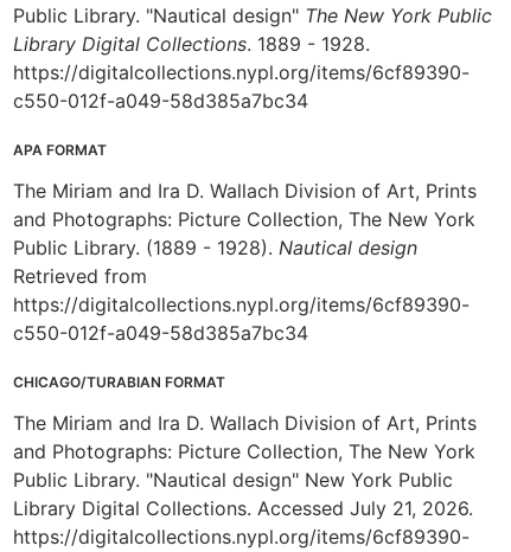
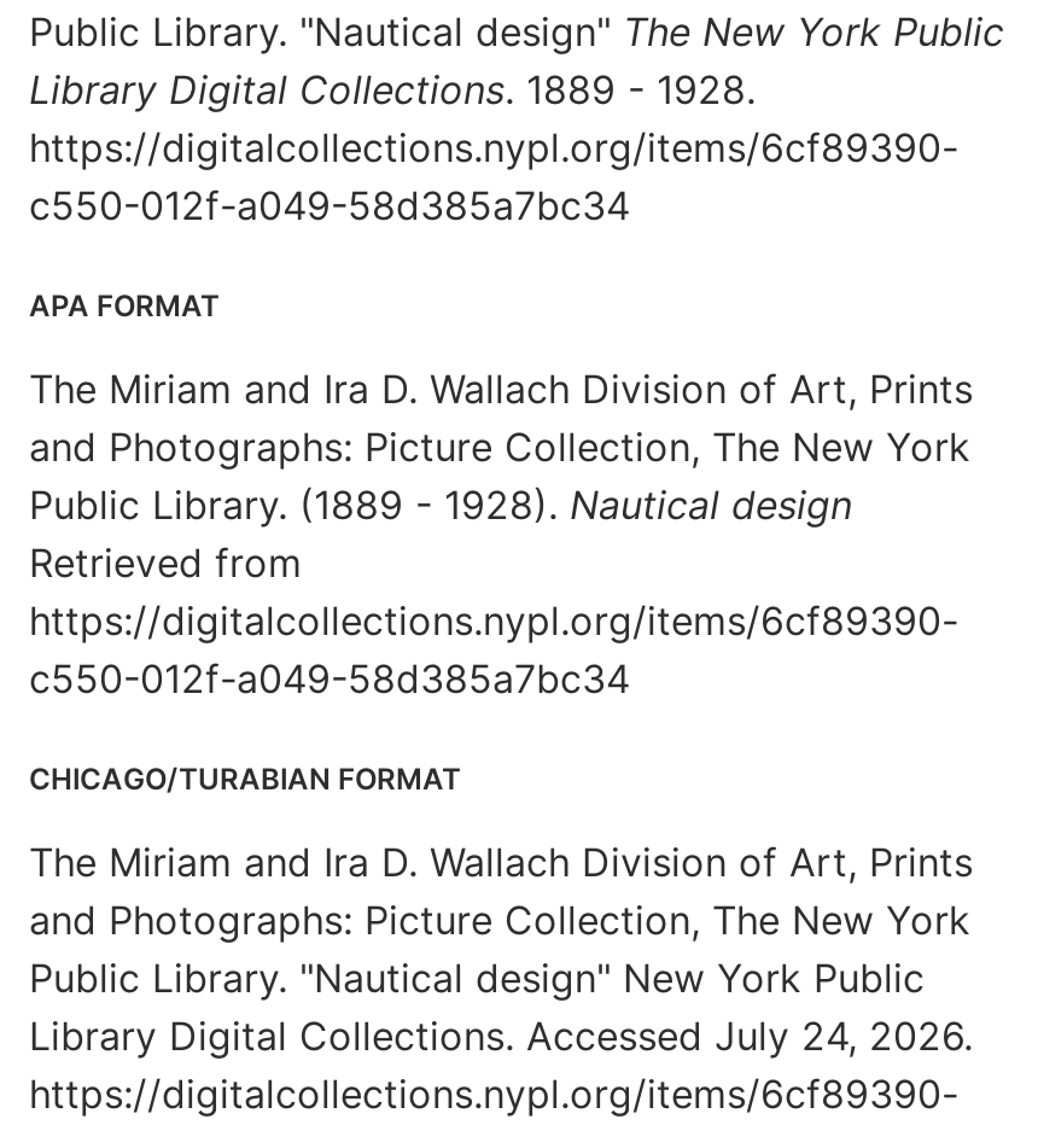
[13,496,473,520] Library Digital Collections. Accessed July 21, 2026. -> [29,1012,973,1060] Library Digital Collections. Accessed July 24, 2026.

